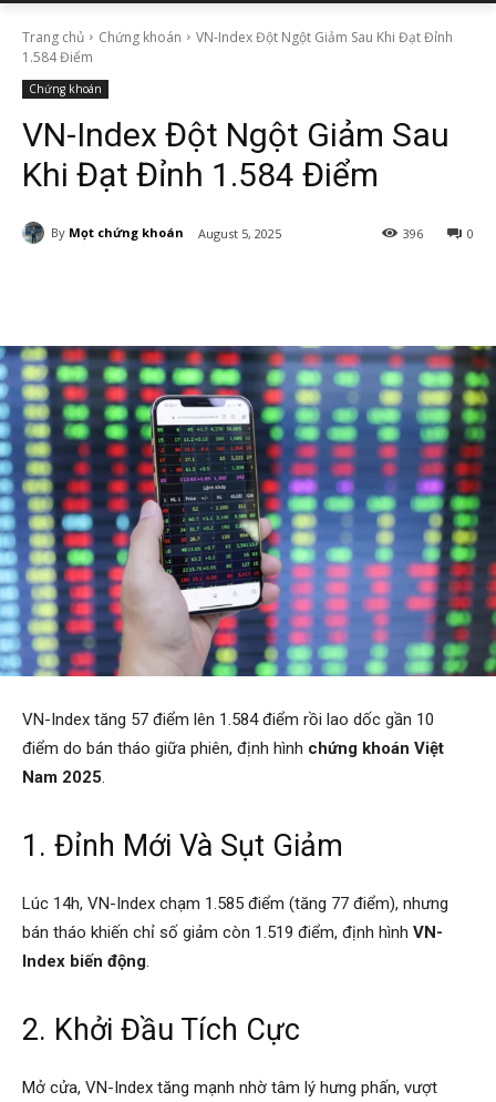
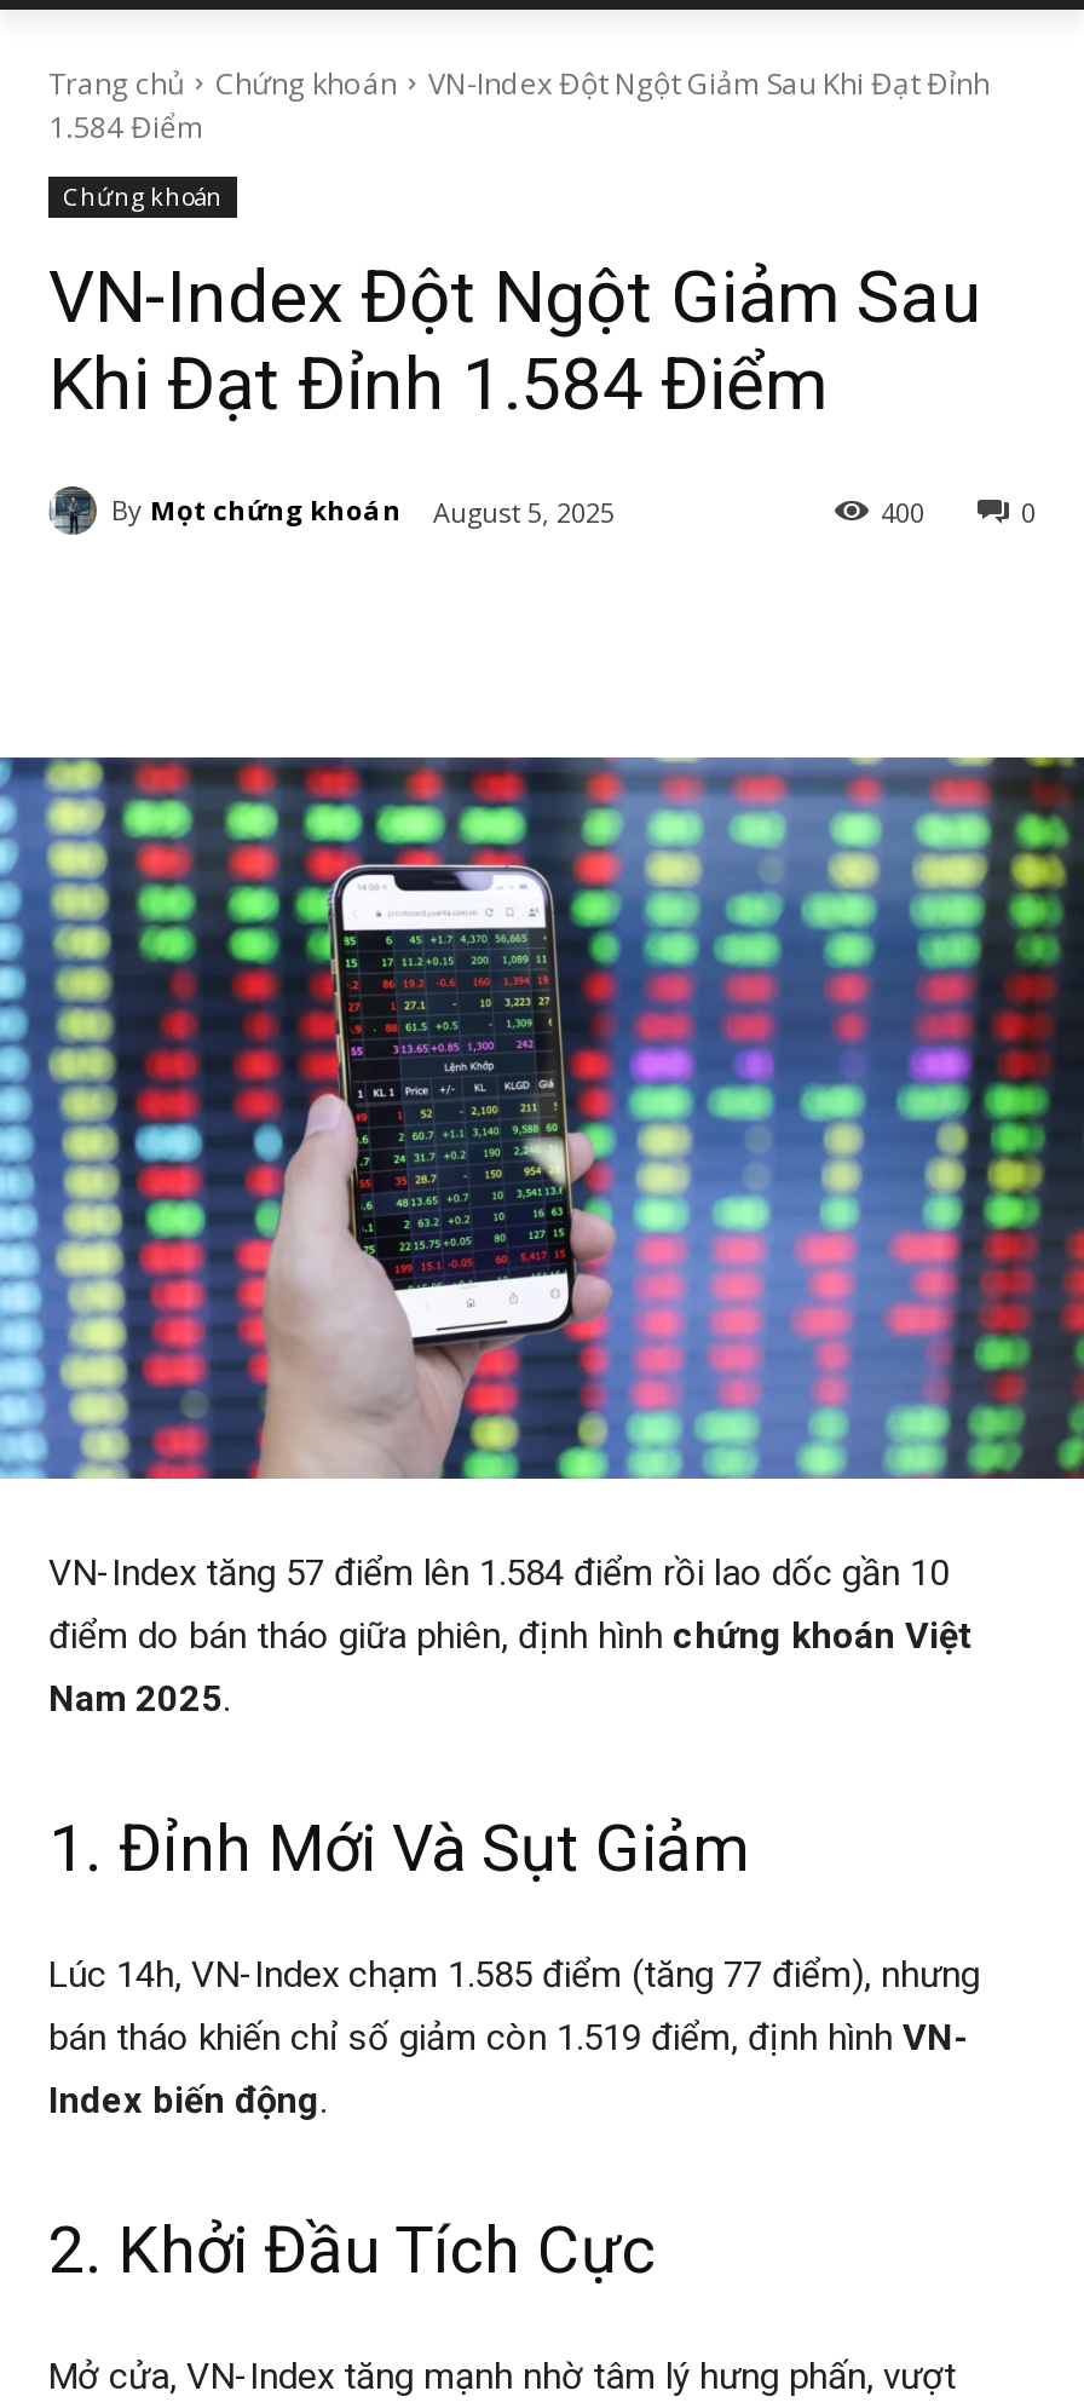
[403,225,423,241] 396 -> [881,493,924,529] 400

